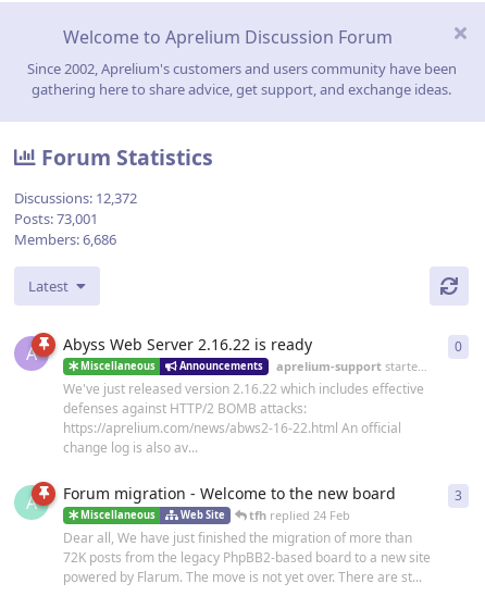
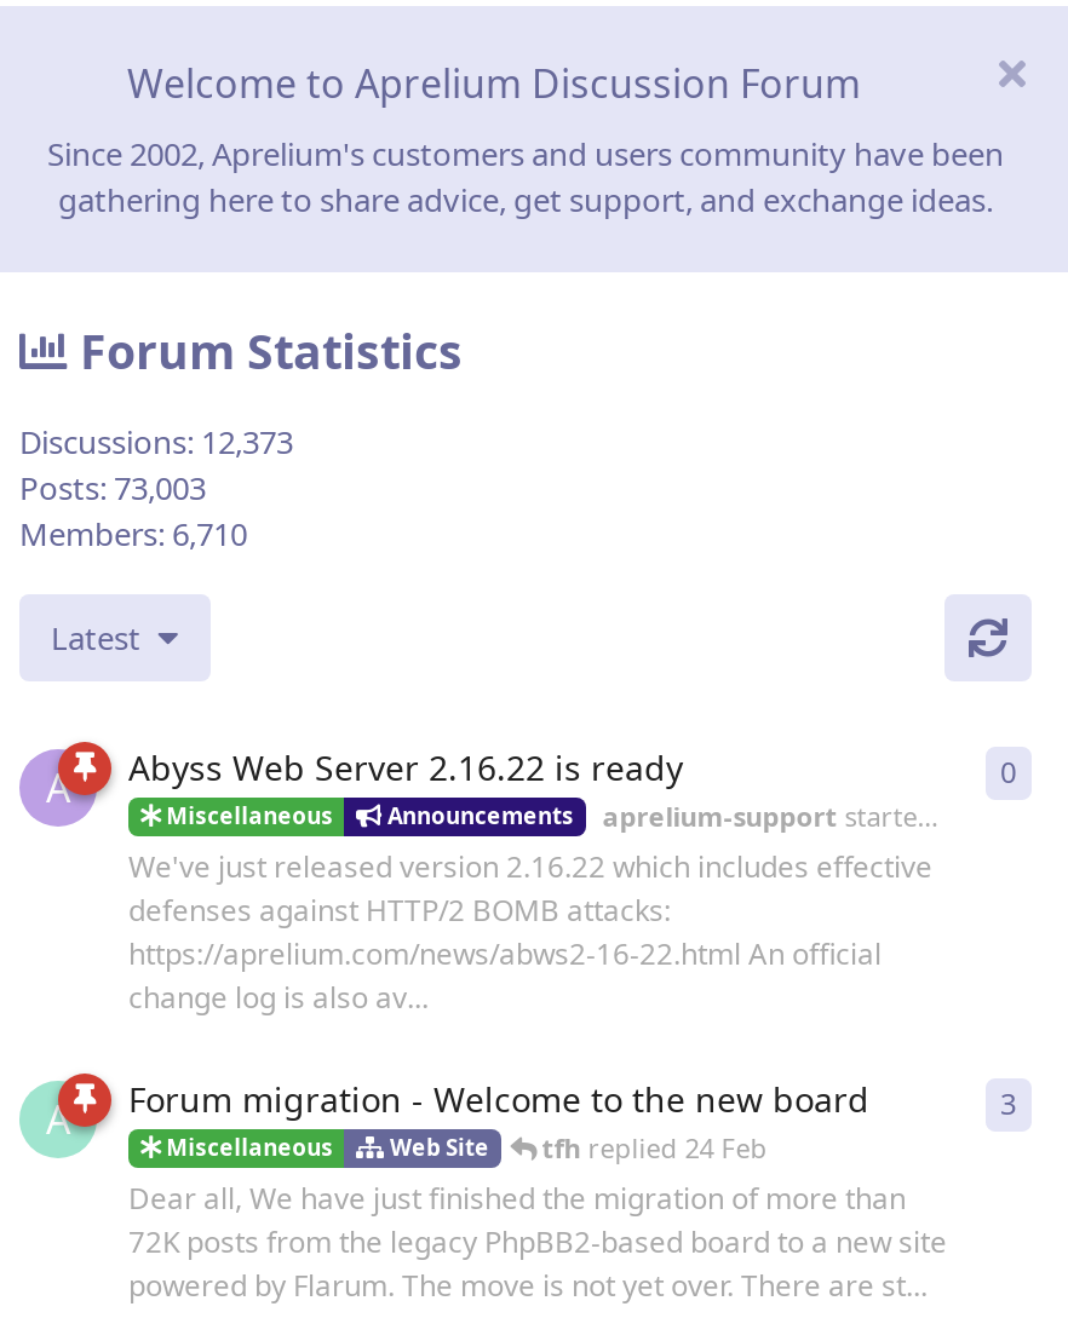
[14,188,137,208] Discussions: 12,372 -> [19,420,293,464] Discussions: 12,373
[14,209,98,229] Posts: 73,001 -> [19,466,206,510] Posts: 73,003
[14,230,116,249] Members: 6,686 -> [19,512,247,556] Members: 6,710

